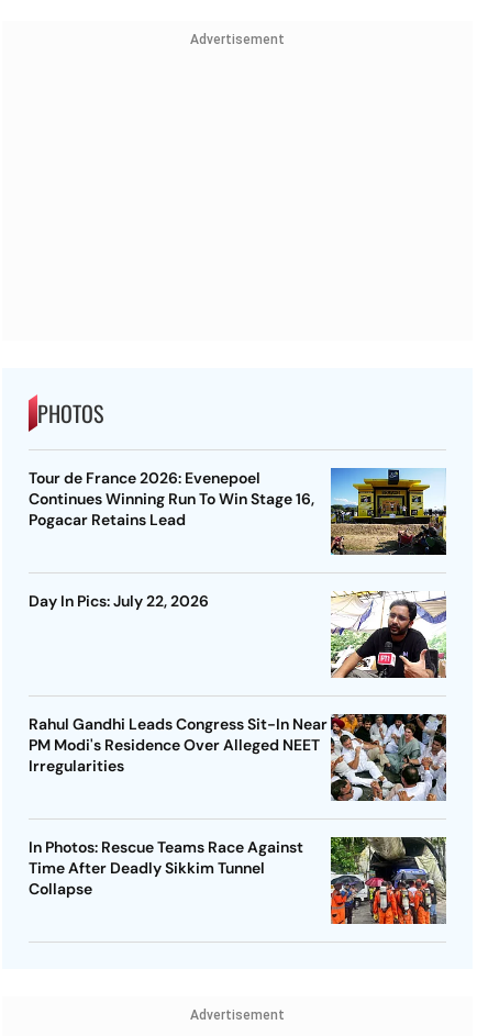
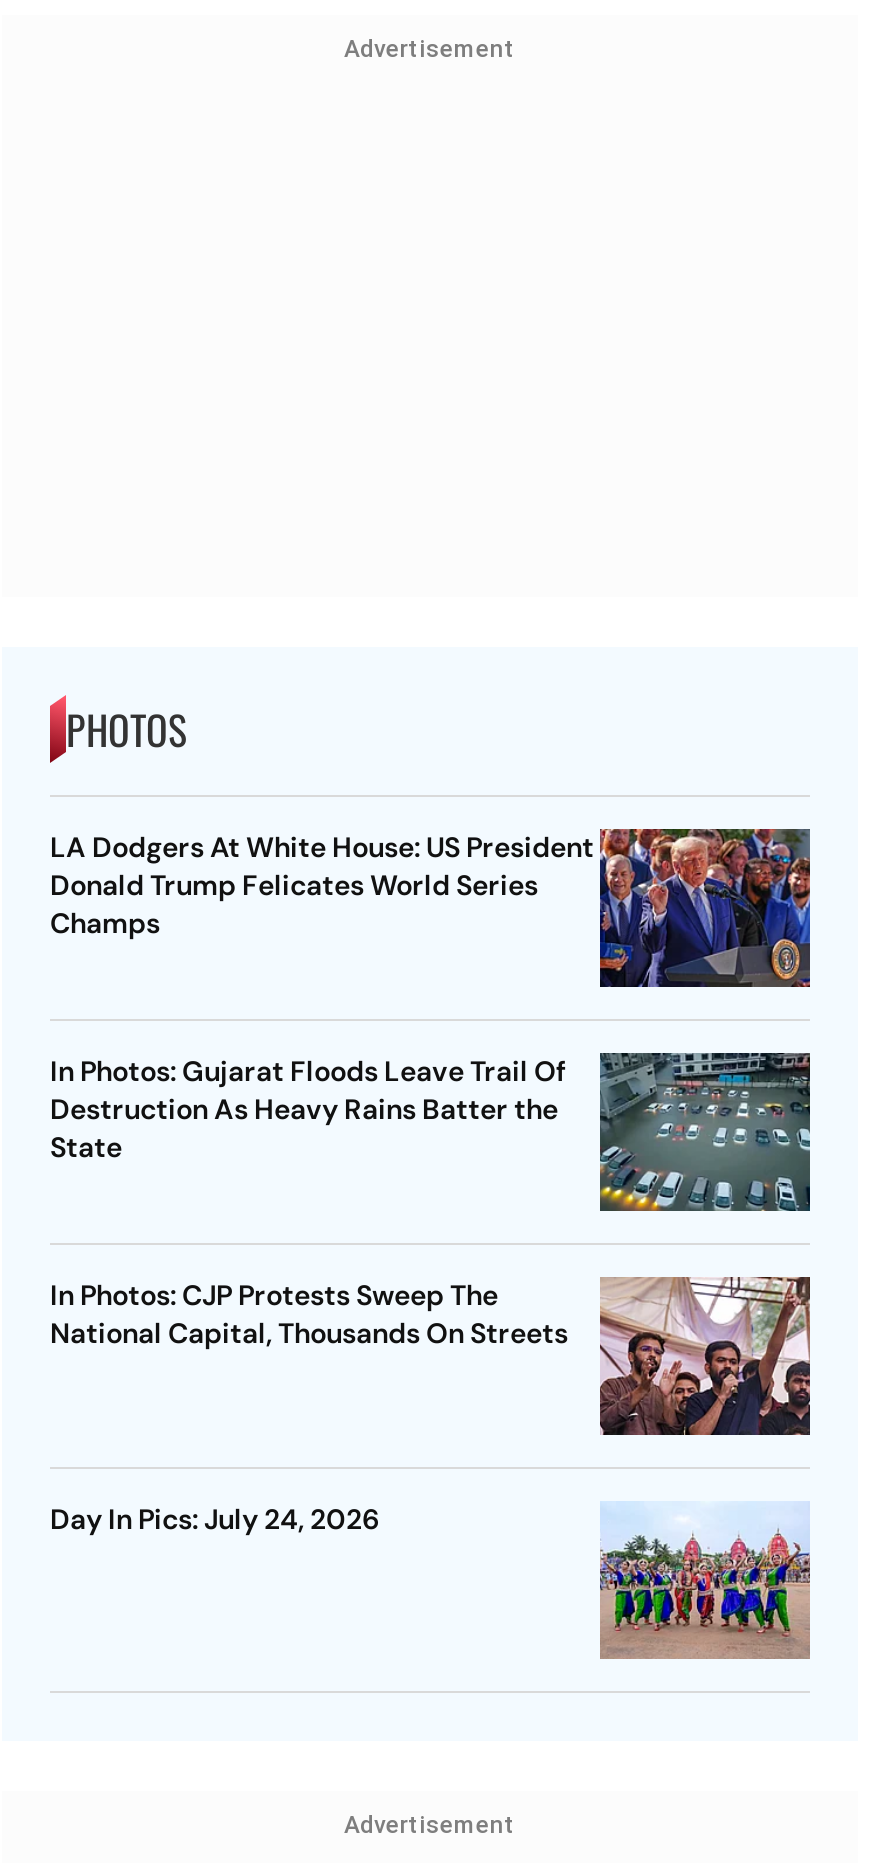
[29,467,447,556] [image] | Tour de France 2026: Evenepoel | Continues Winning Run To Win Stage 16, | Pogacar Retains Lead -> [50,827,812,989] [image] | LA Dodgers At White House: US President | Donald Trump Felicates World Series | Champs
[29,591,209,611] Day In Pics: July 22, 2026 -> [50,1052,566,1164] In Photos: Gujarat Floods Leave Trail Of | Destruction As Heavy Rains Batter the | State
[330,590,447,679] [image] -> [598,1051,812,1213] [image]
[29,713,447,802] [image] | Rahul Gandhi Leads Congress Sit-In Near | PM Modi's Residence Over Alleged NEET | Irregularities -> [50,1275,812,1437] [image] | In Photos: CJP Protests Sweep The | National Capital, Thousands On Streets
[29,837,303,898] In Photos: Rescue Teams Race Against | Time After Deadly Sikkim Tunnel | Collapse -> [50,1500,380,1536] Day In Pics: July 24, 2026
[330,836,447,925] [image] -> [600,1501,810,1661] [image]

